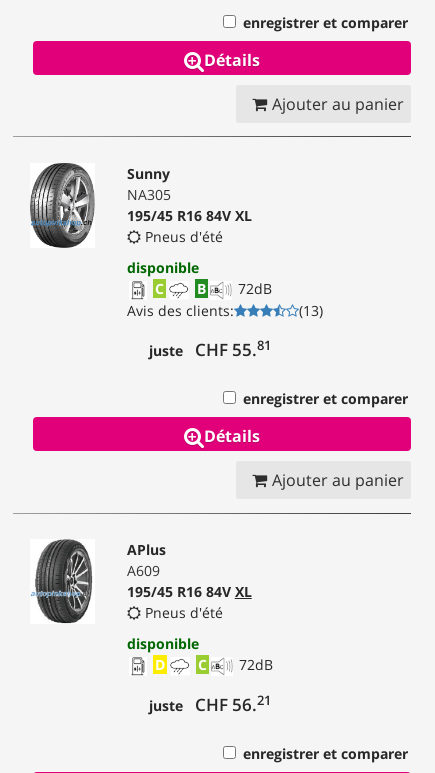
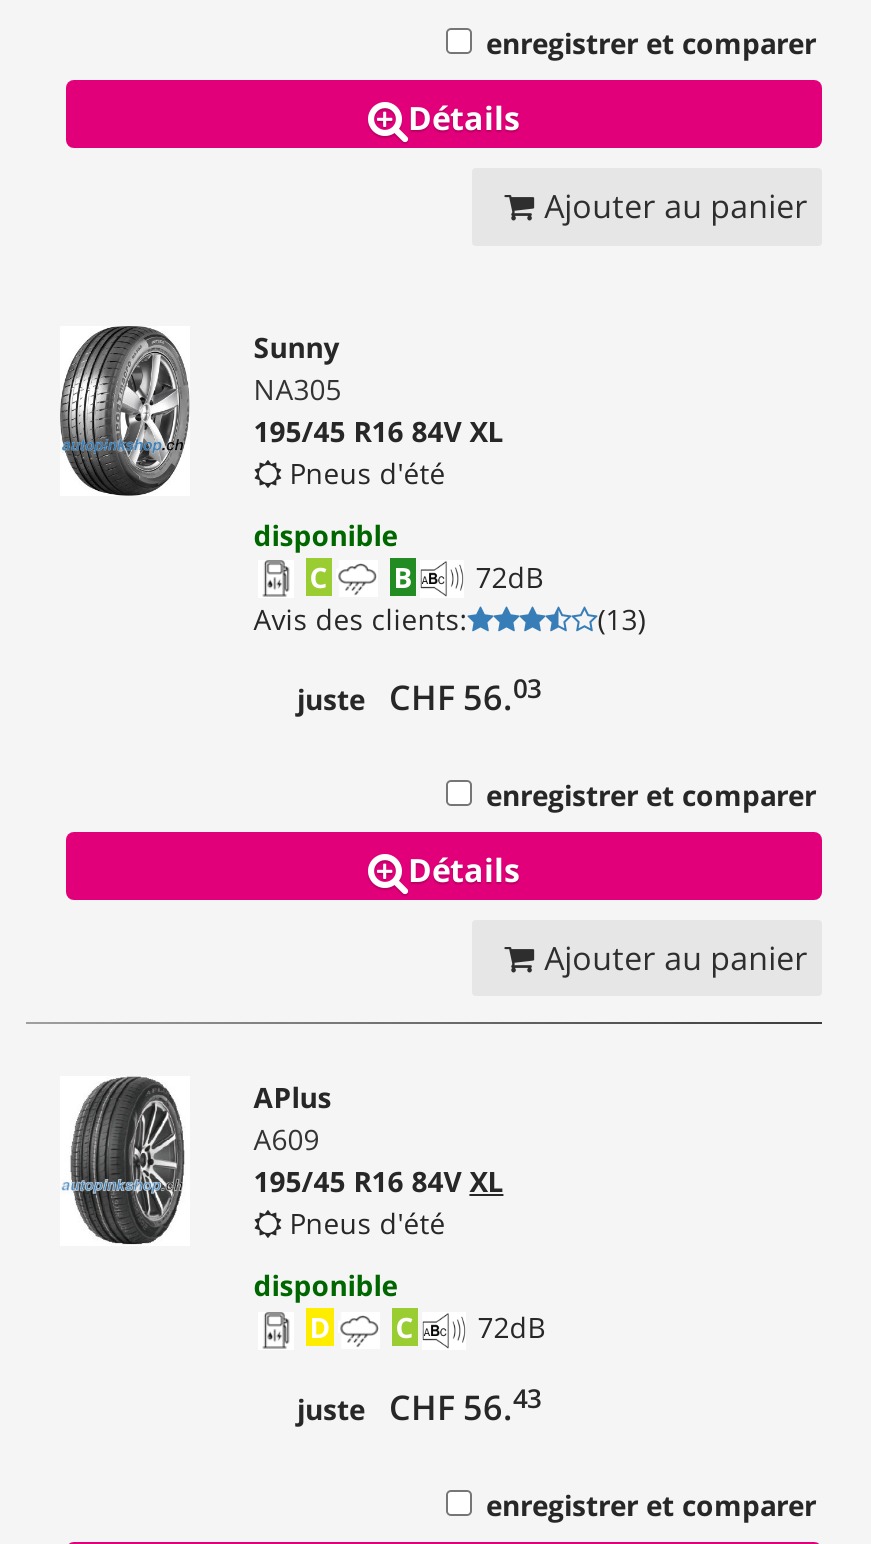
[148,336,270,361] juste CHF 55.81 -> [297,670,541,720] juste CHF 56.03
[148,691,270,716] juste CHF 56.21 -> [297,1379,541,1430] juste CHF 56.43

